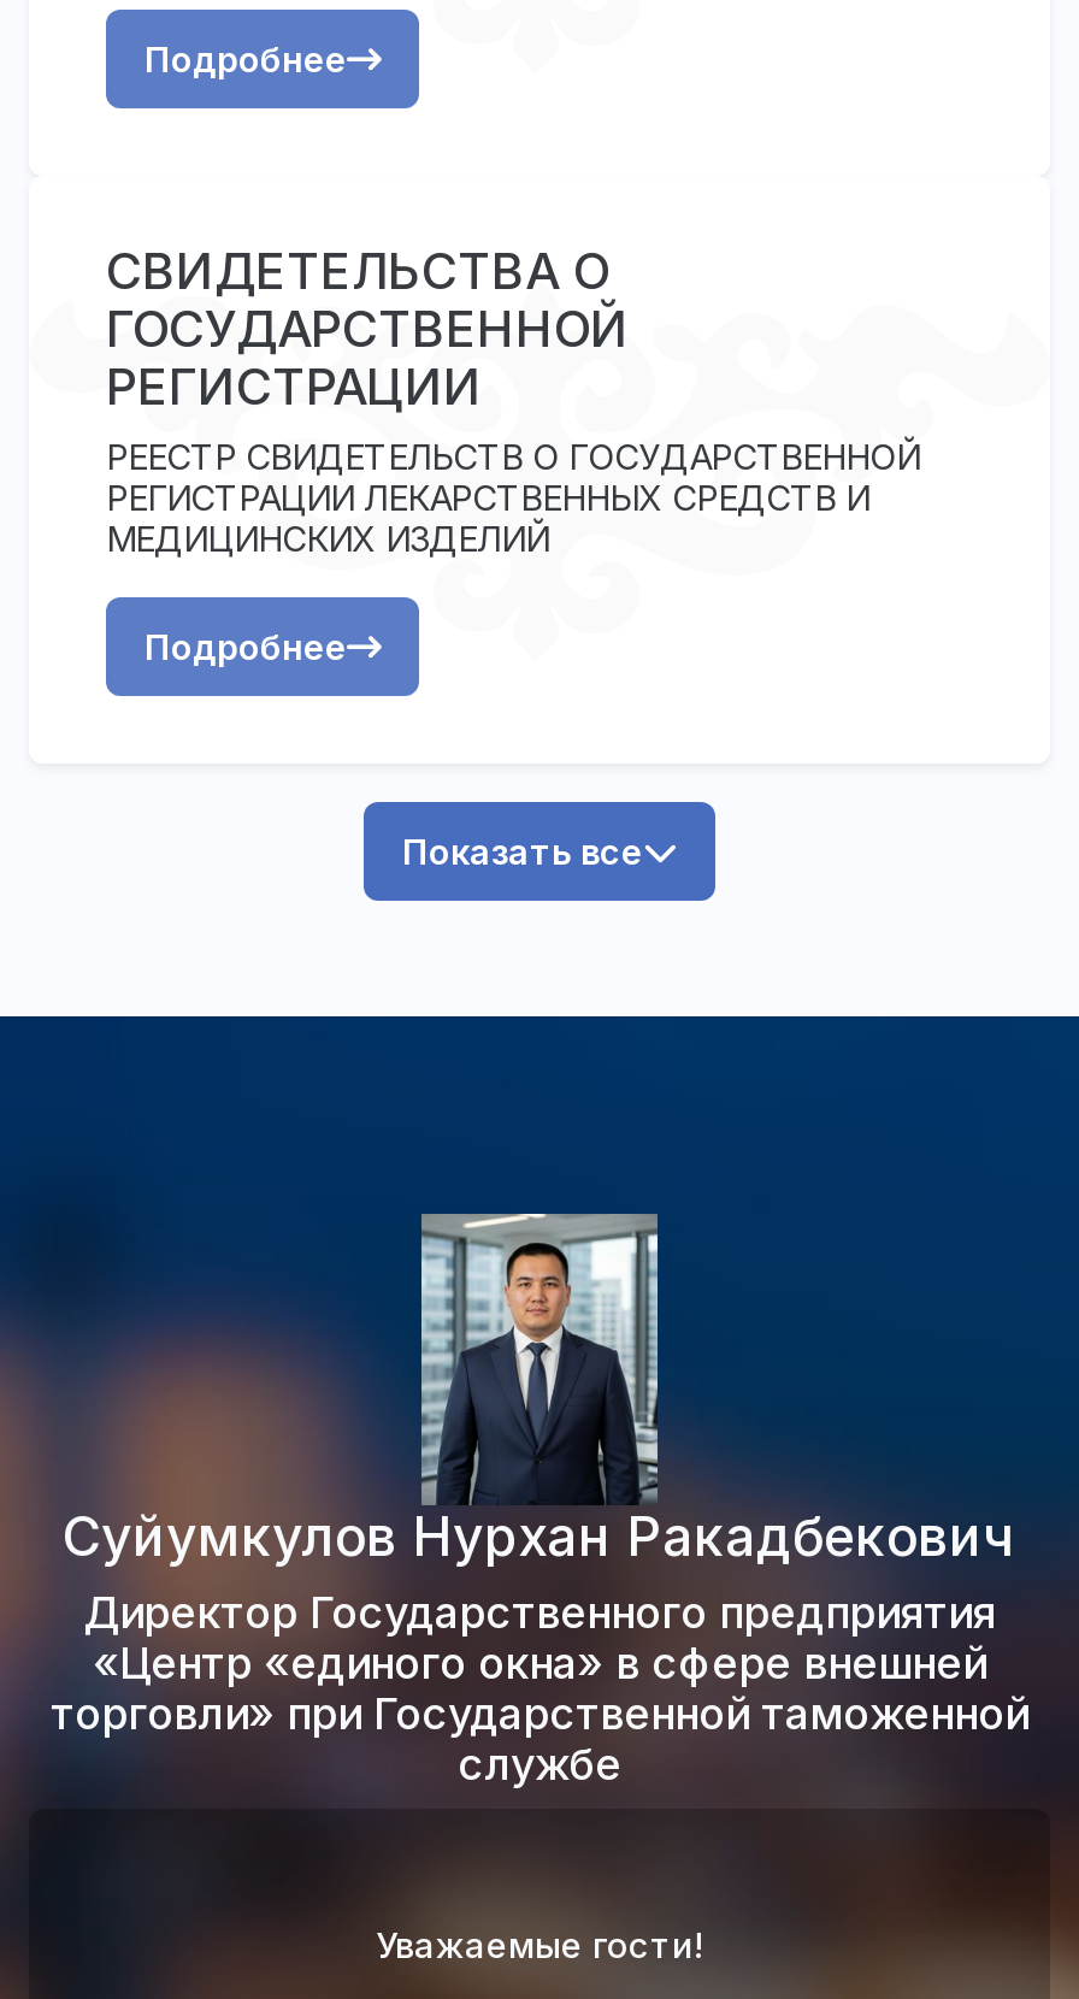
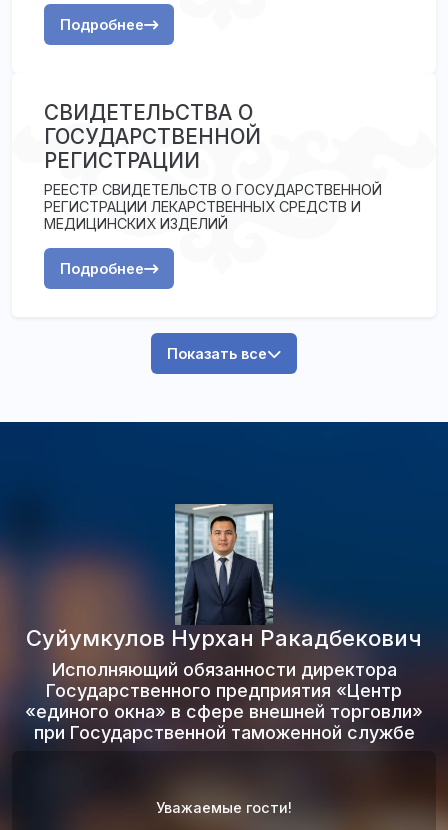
[51,1587,1028,1789] Директор Государственного предприятия | «Центр «единого окна» в сфере внешней | торговли» при Государственной таможенной | службе -> [25,659,423,743] Исполняющий обязанности директора | Государственного предприятия «Центр | «единого окна» в сфере внешней торговли» | при Государственной таможенной службе

